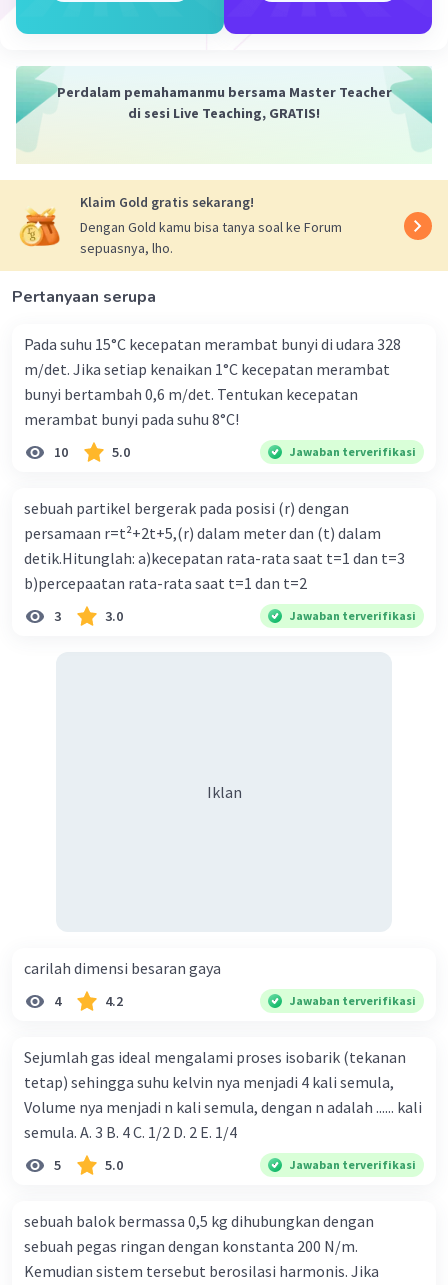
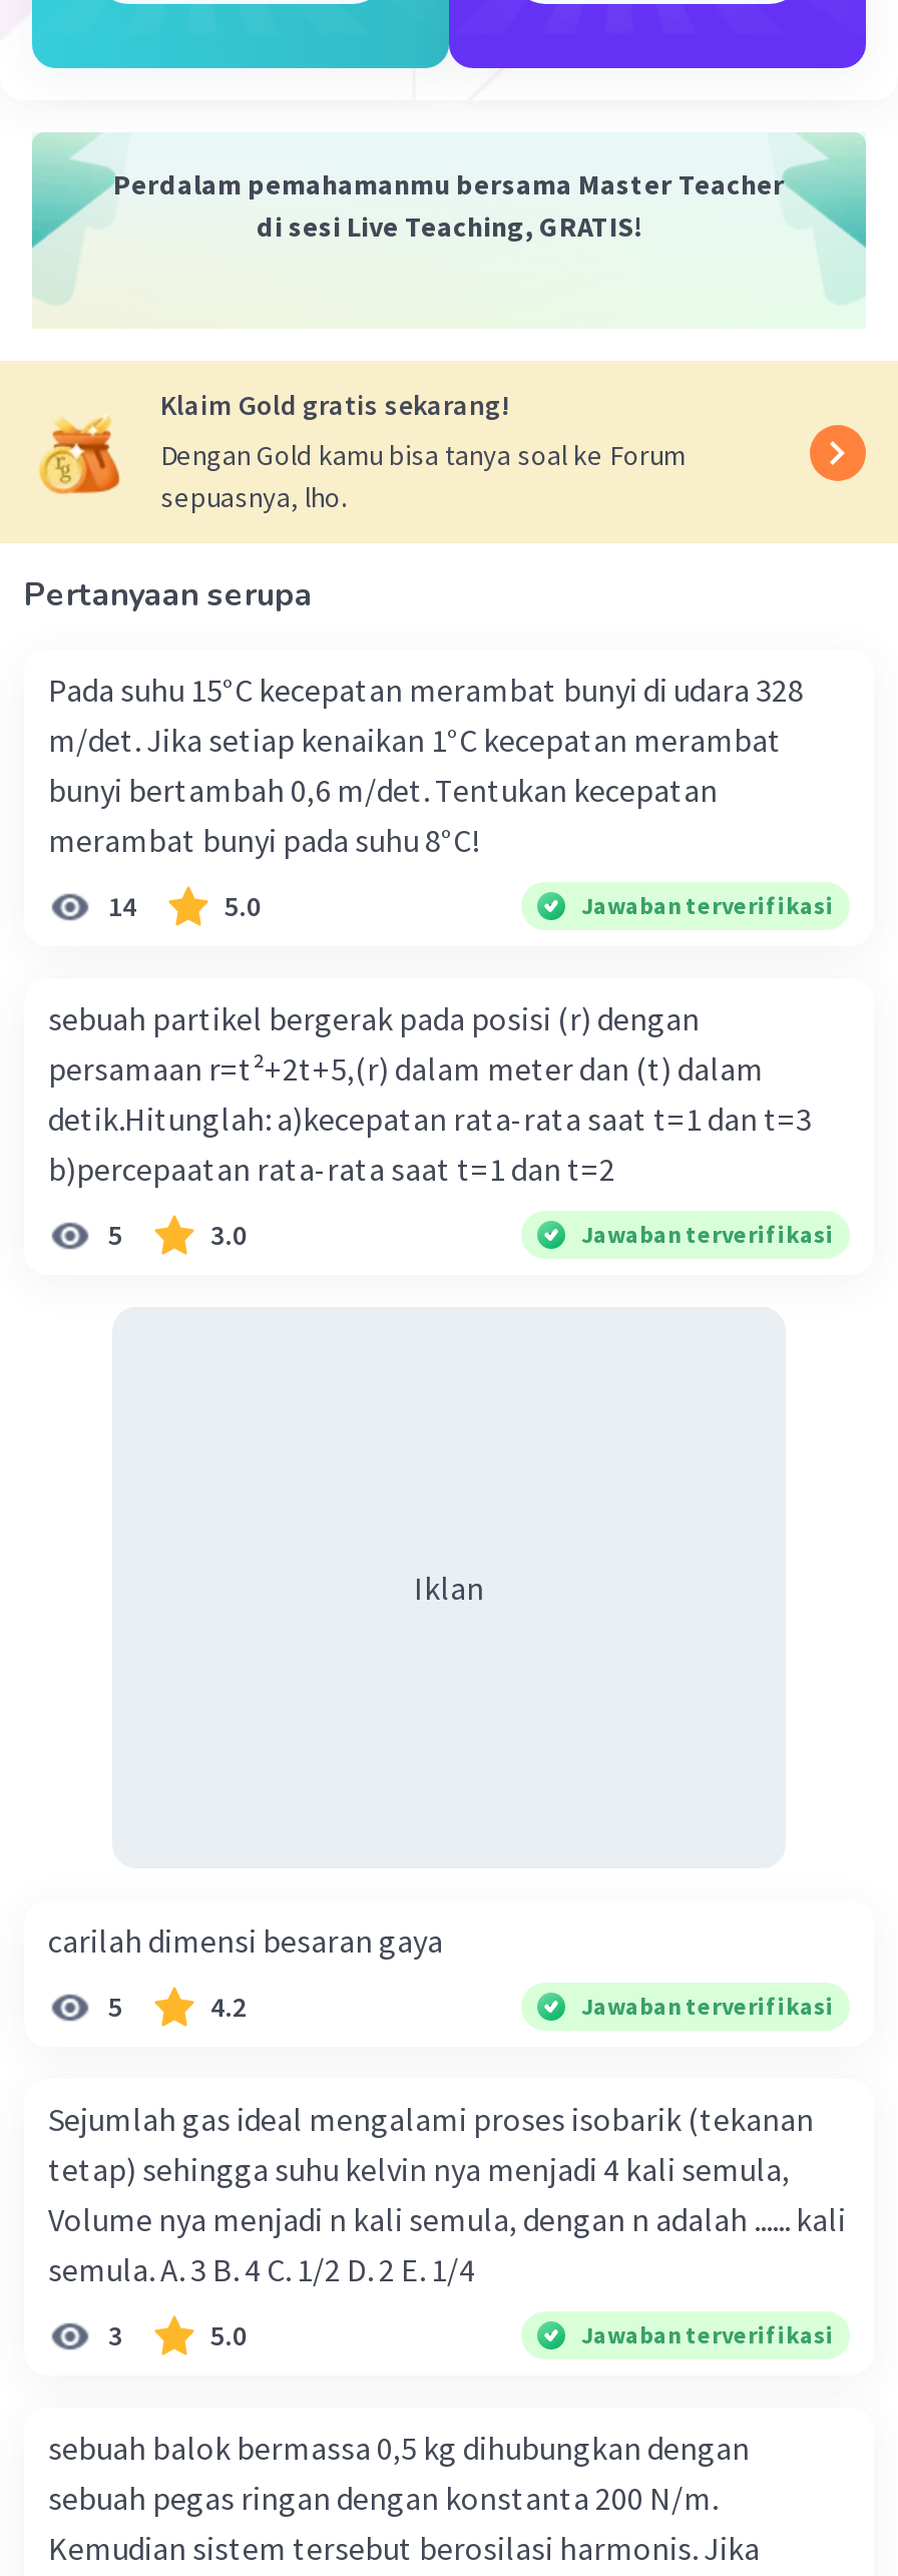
[54,443,68,461] 10 -> [108,888,136,925] 14
[54,607,61,625] 3 -> [108,1217,122,1253] 5
[54,992,61,1010] 4 -> [108,1989,122,2025] 5
[54,1156,61,1174] 5 -> [108,2318,122,2354] 3

